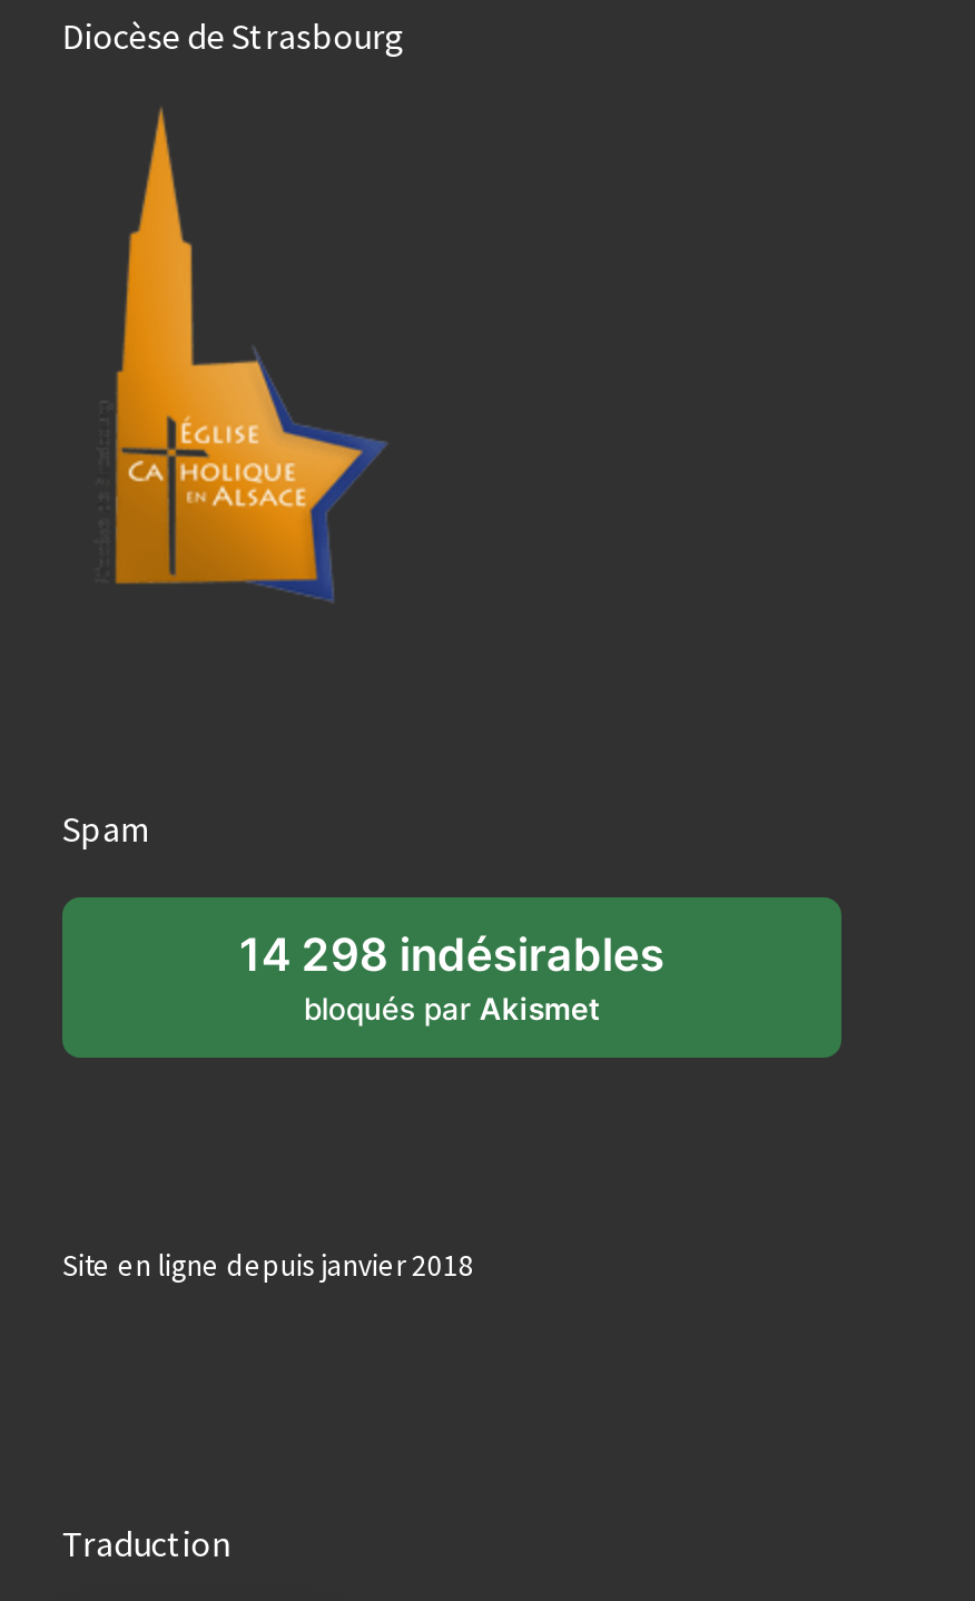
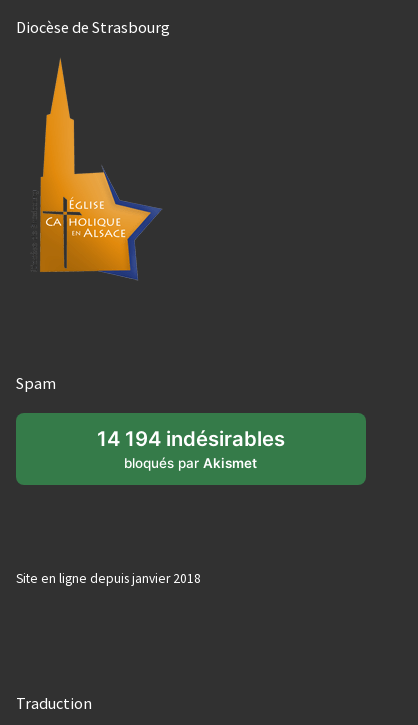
[239,926,664,982] 14 298 indésirables -> [97,426,285,451] 14 194 indésirables

